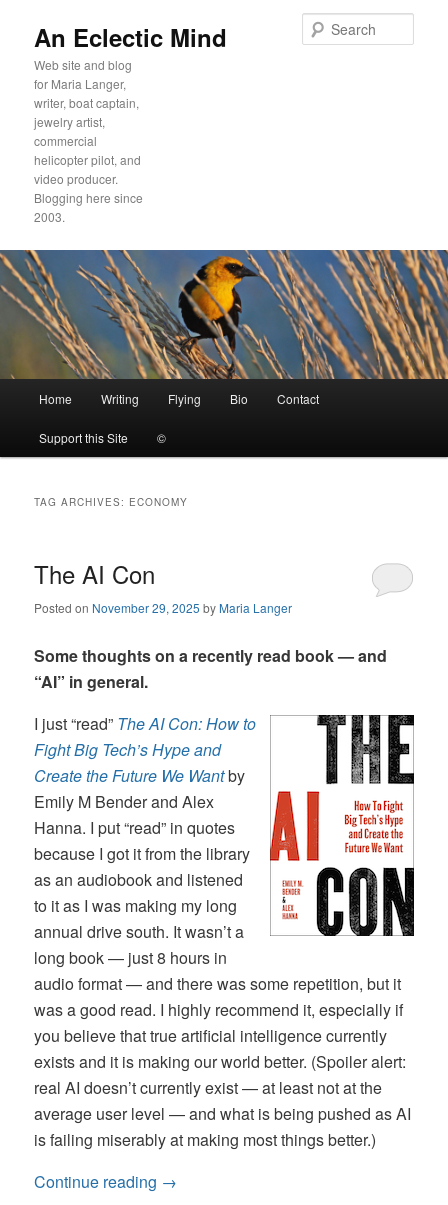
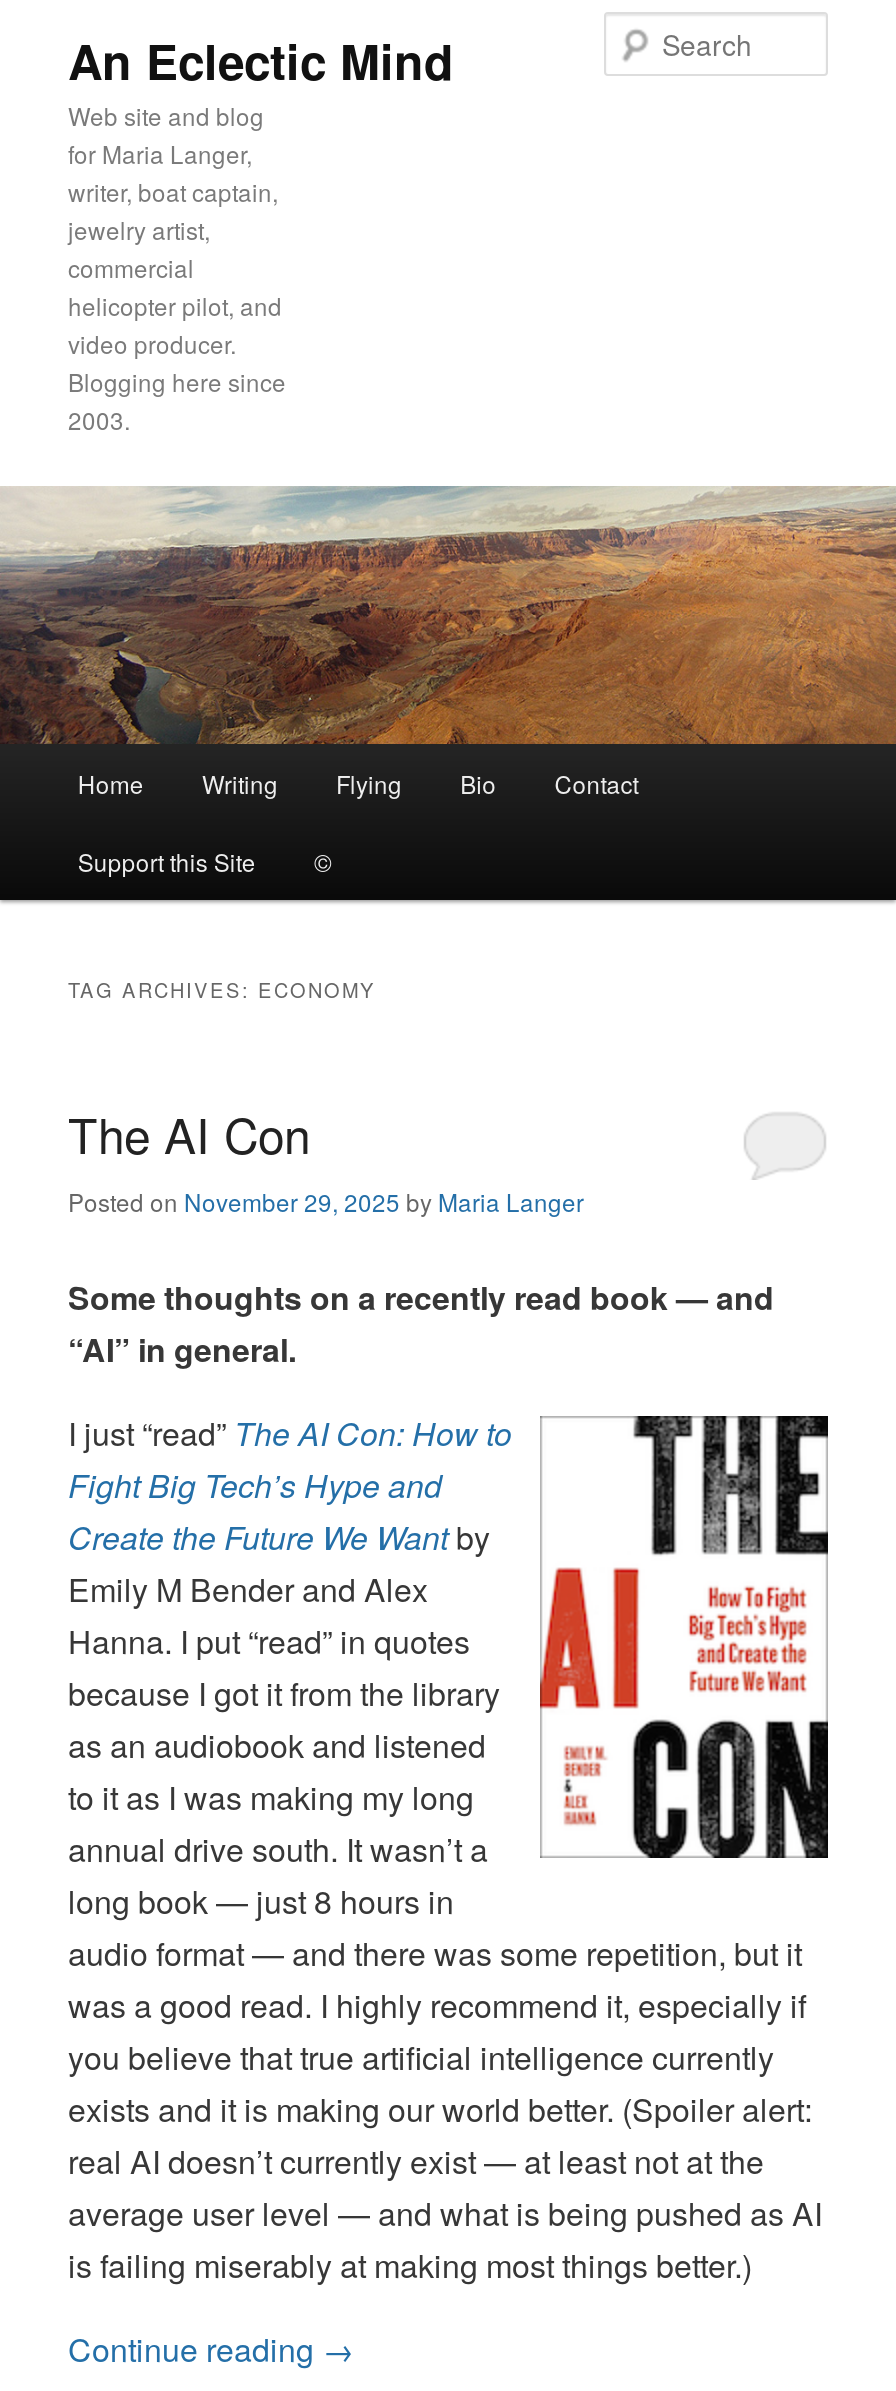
[3,249,445,379] [image] -> [6,486,890,744] [image]

